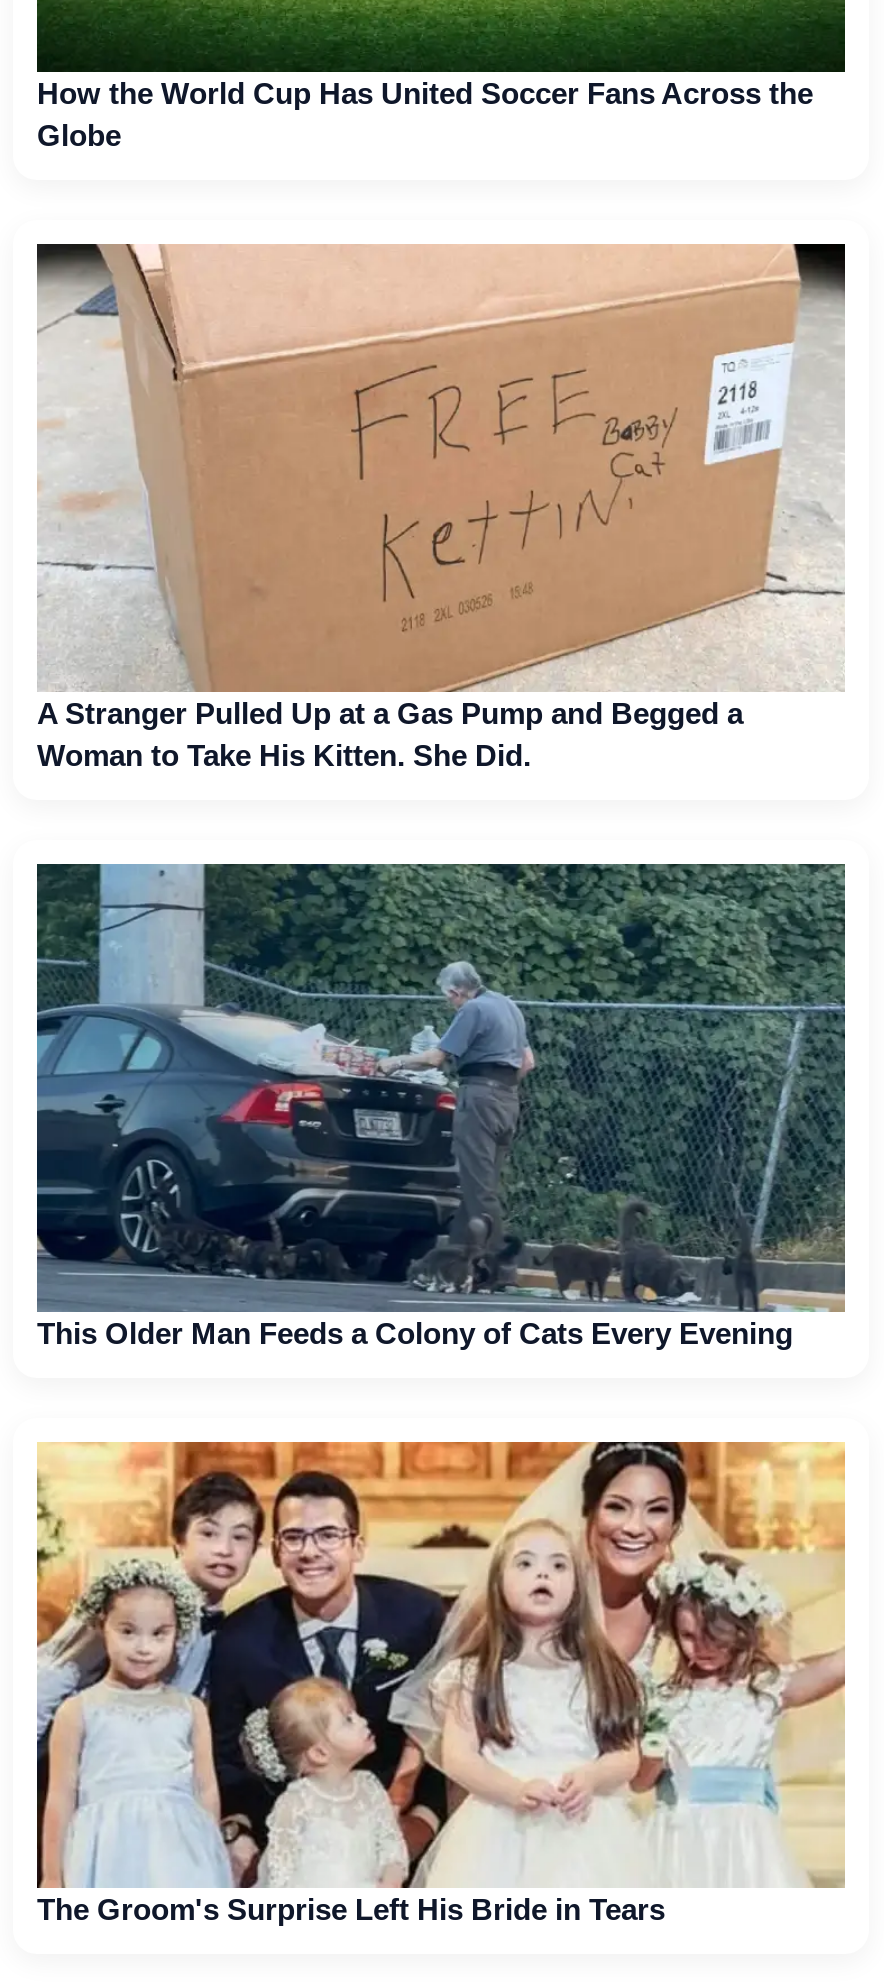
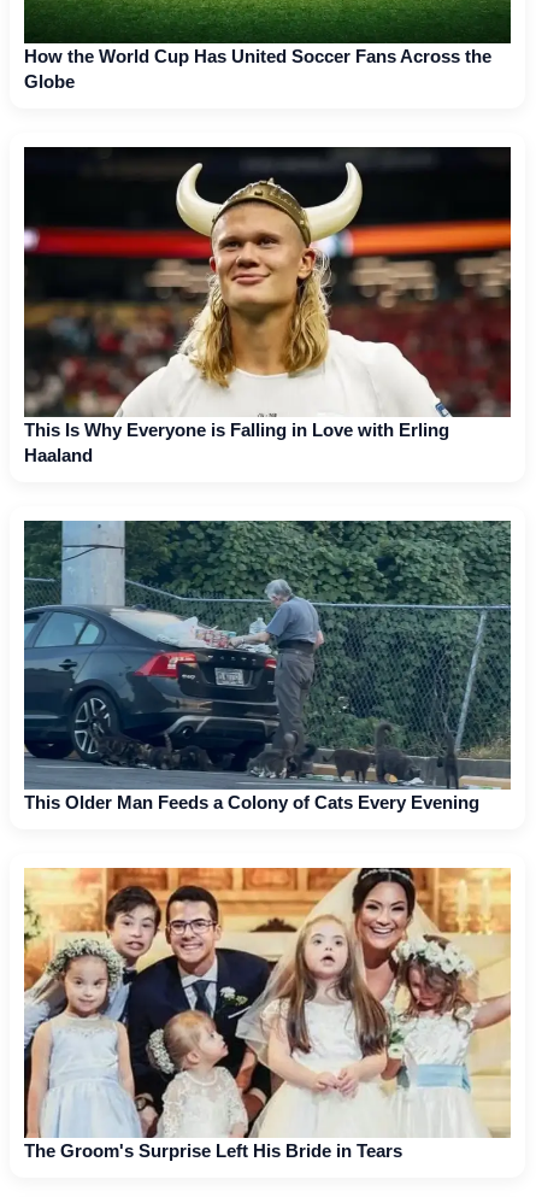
[35,242,847,771] [image] | A Stranger Pulled Up at a Gas Pump and Begged a | Woman to Take His Kitten. She Did. -> [23,146,512,465] [image] | This Is Why Everyone is Falling in Love with Erling | Haaland

